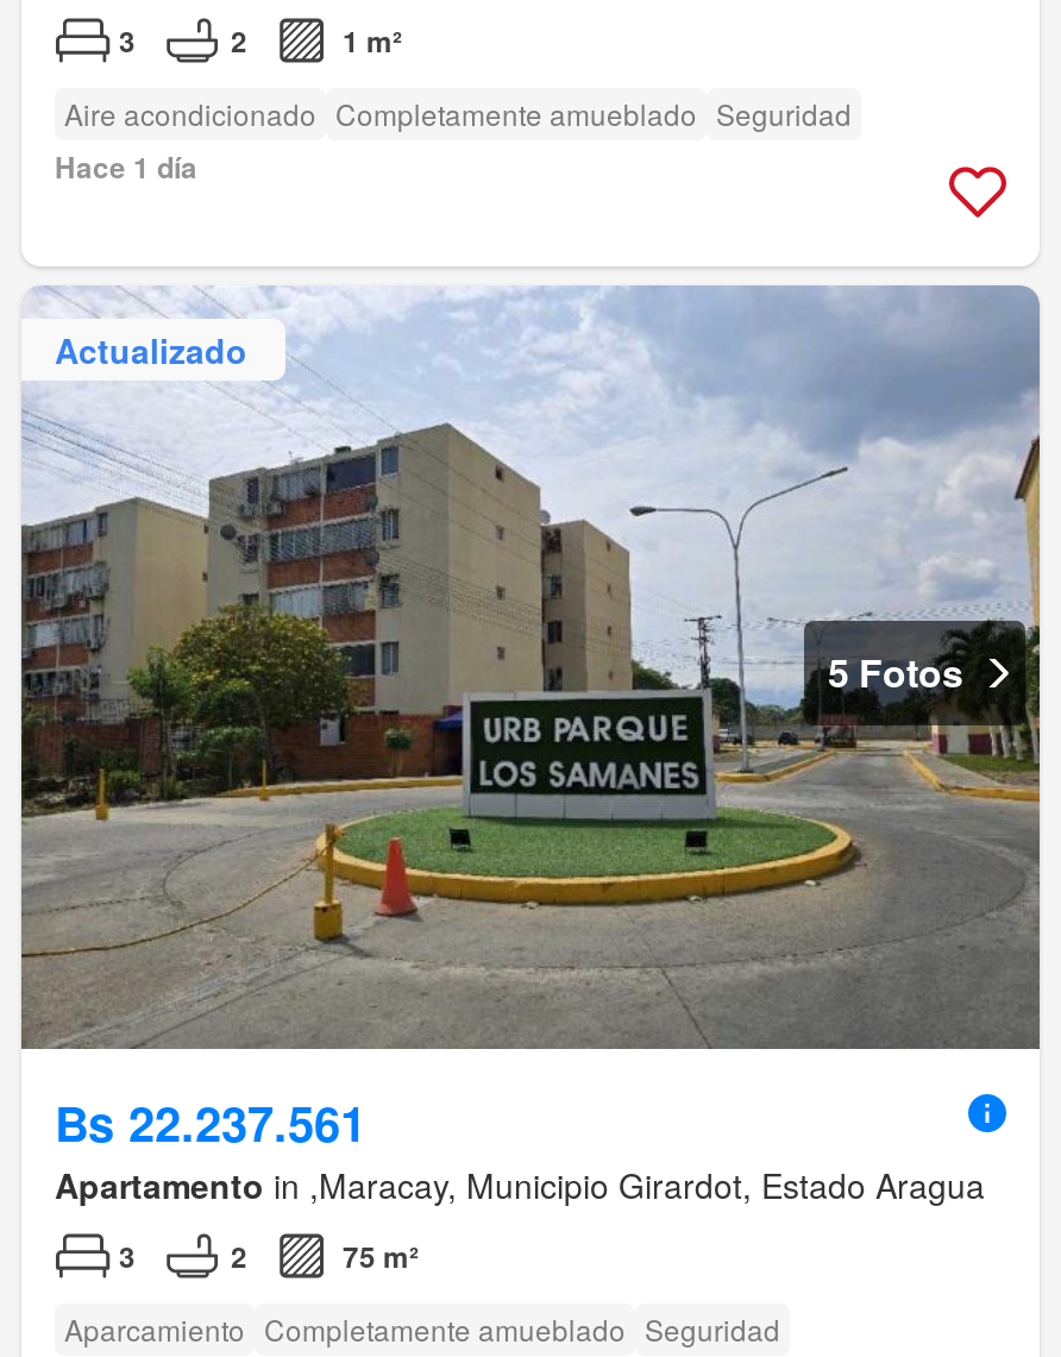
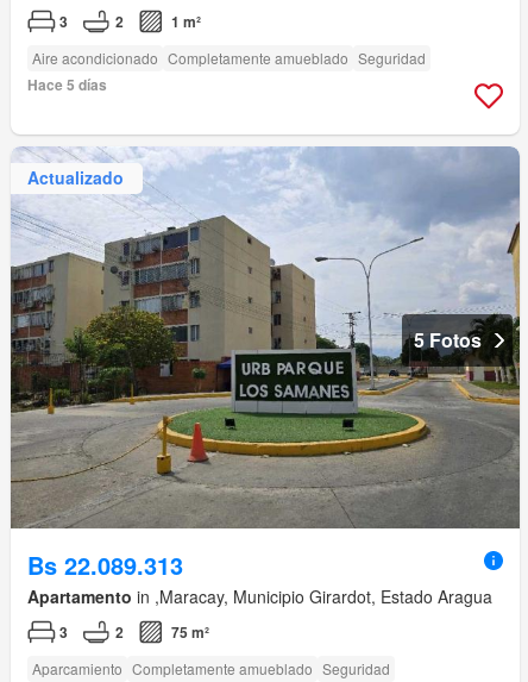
[55,146,197,188] Hace 1 día -> [27,73,107,95] Hace 5 días
[55,1088,366,1156] Bs 22.237.561 -> [27,547,183,582] Bs 22.089.313

